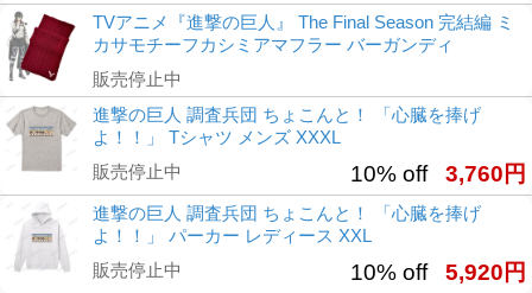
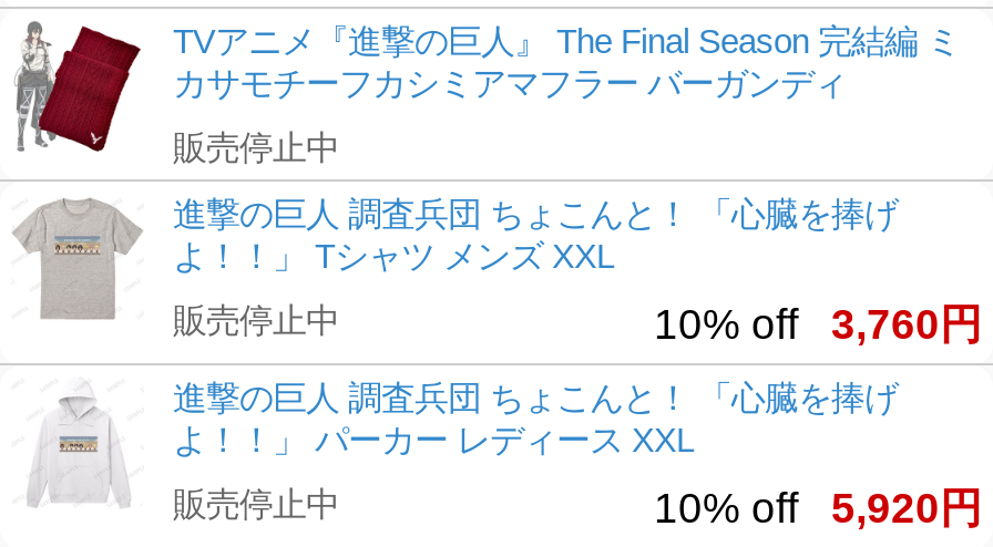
[93,127,341,147] よ！！」 Tシャツ メンズ XXXL -> [173,237,614,274] よ！！」 Tシャツ メンズ XXL

